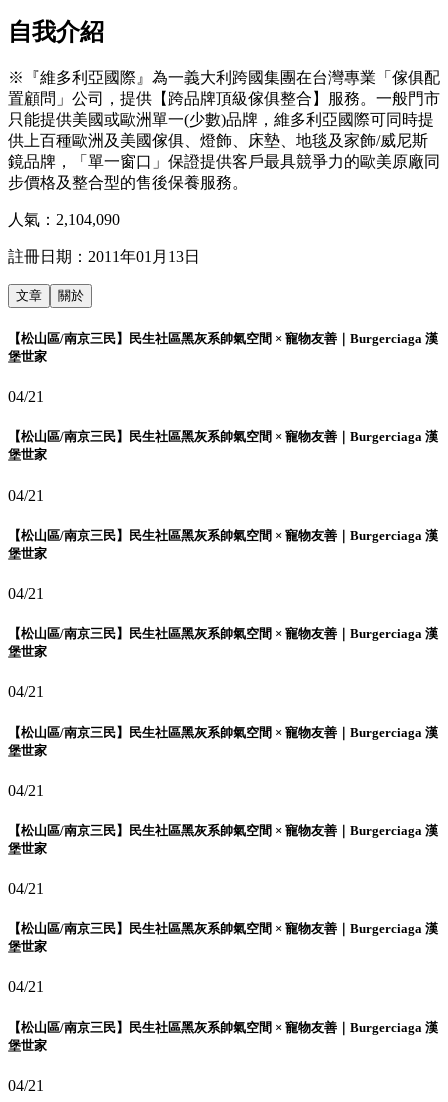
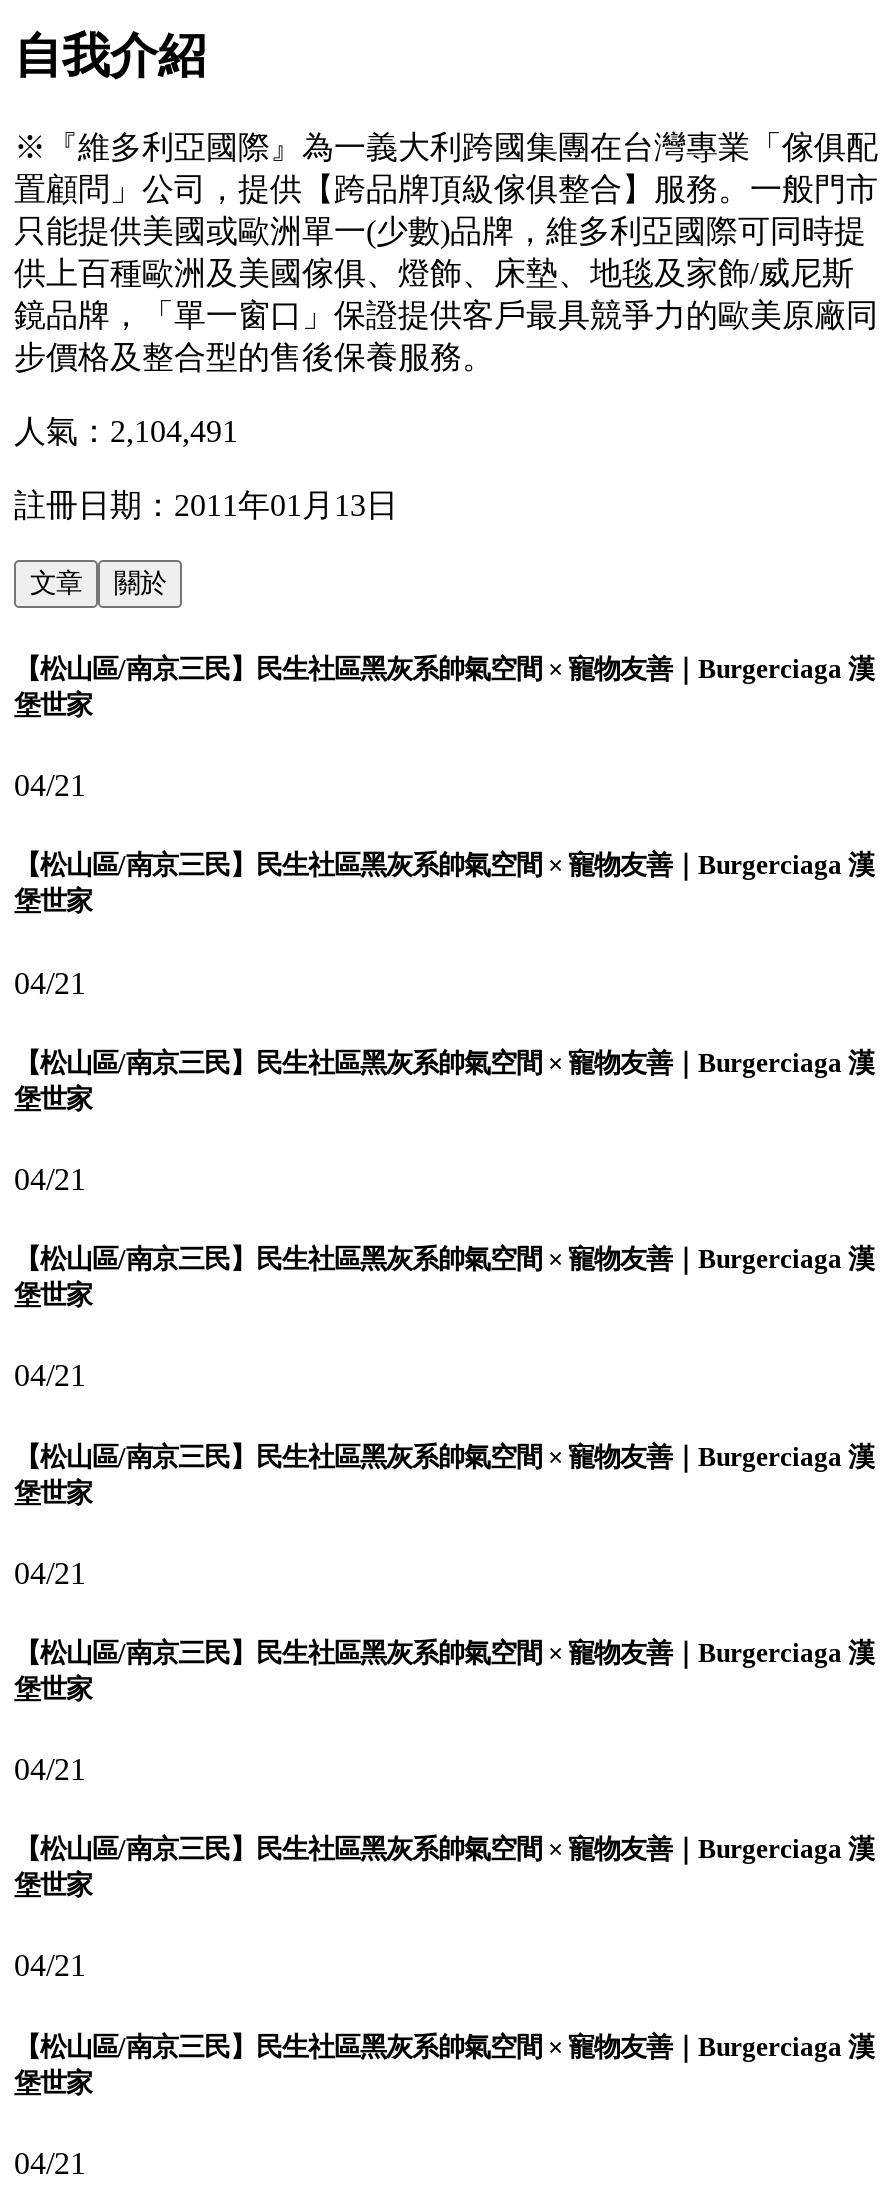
[8,211,120,228] 人氣：2,104,090 -> [14,414,238,448] 人氣：2,104,491

